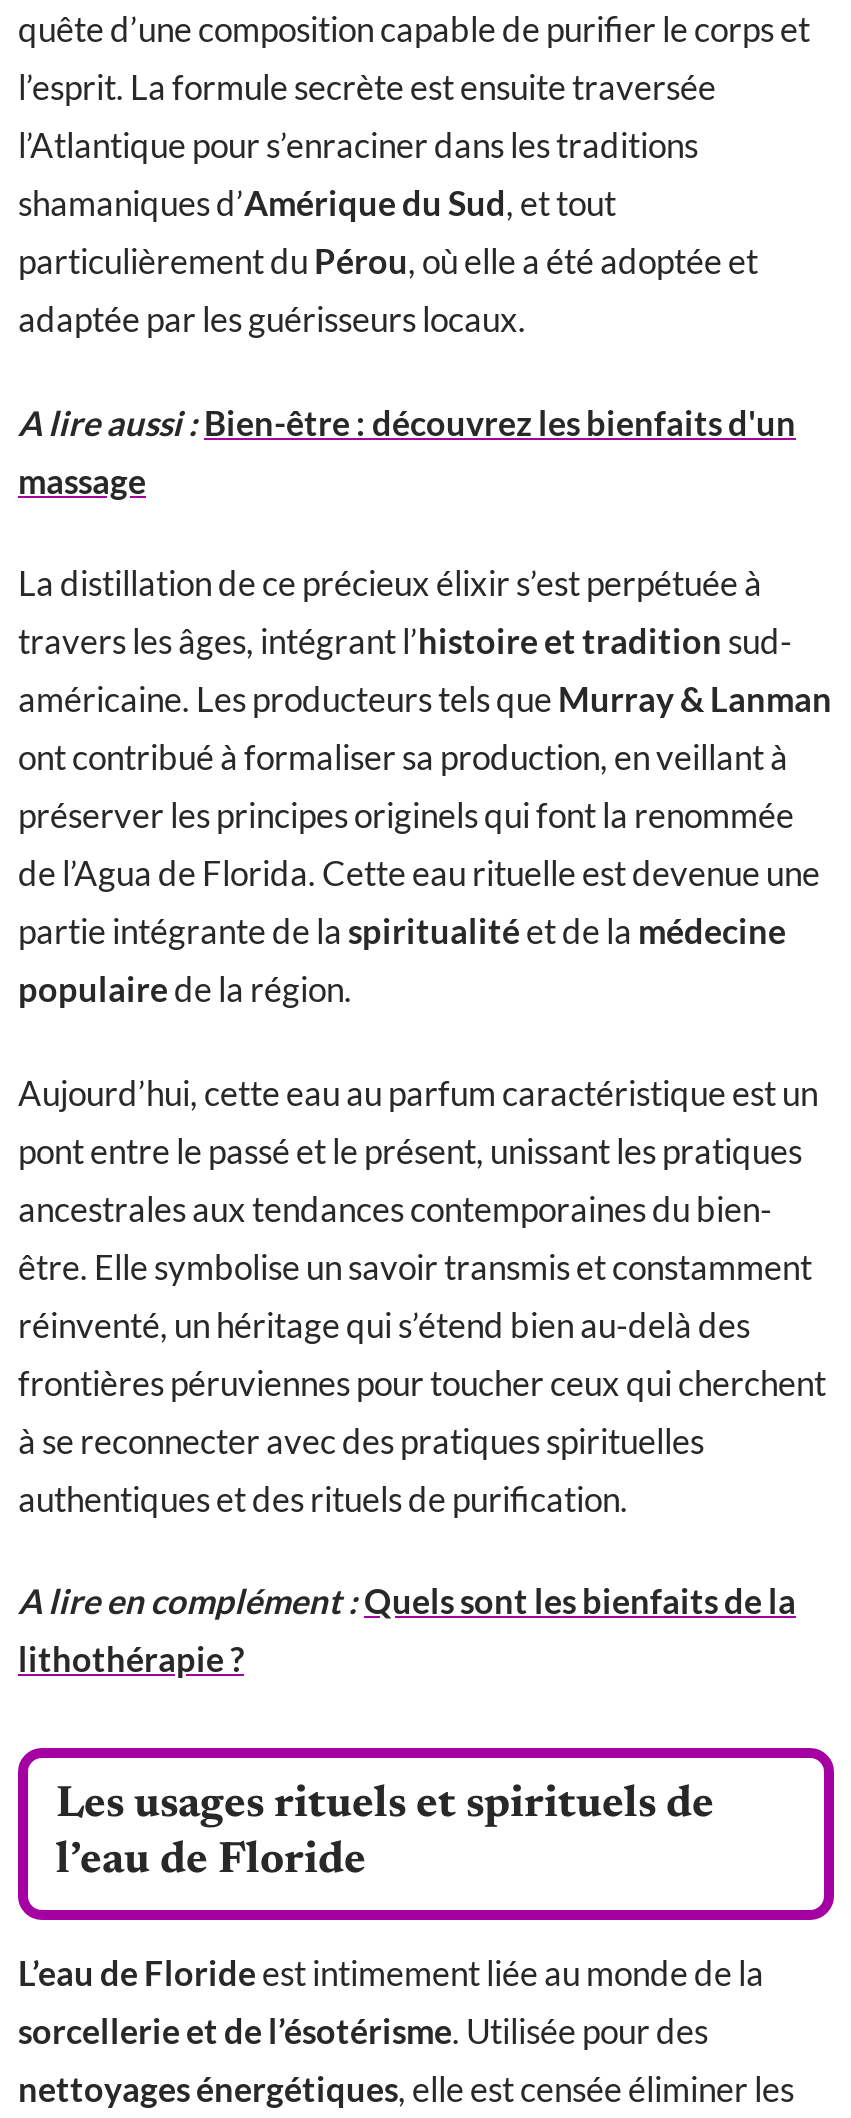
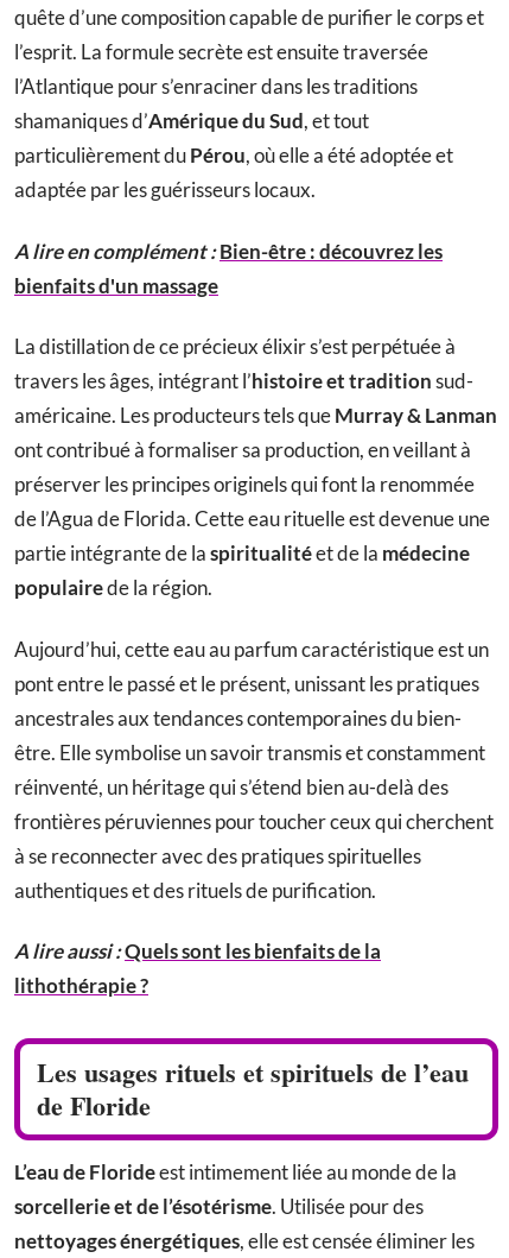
[18,401,796,501] A lire aussi : Bien-être : découvrez les bienfaits d'un | massage -> [14,238,443,298] A lire en complément : Bien-être : découvrez les | bienfaits d'un massage
[18,1580,796,1622] A lire en complément : Quels sont les bienfaits de la -> [14,939,381,964] A lire aussi : Quels sont les bienfaits de la

